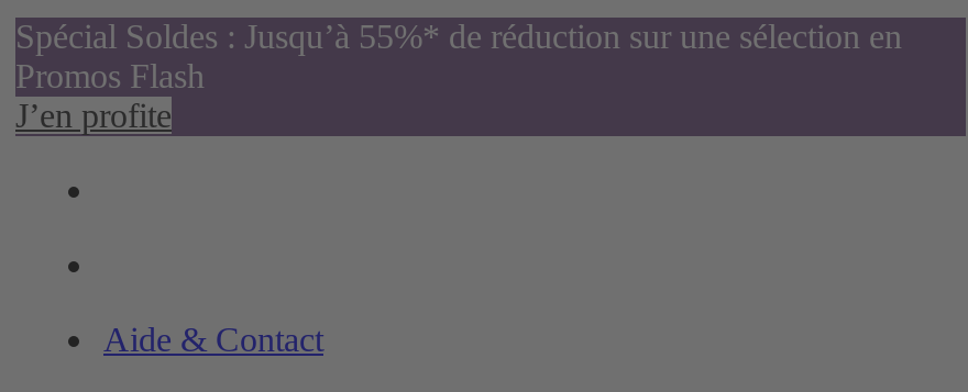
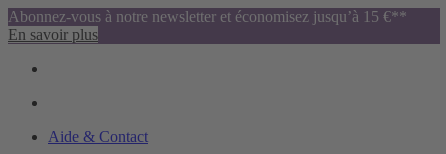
[15,18,902,134] Spécial Soldes : Jusqu’à 55%* de réduction sur une sélection en | Promos Flash | J’en profite -> [8,8,407,43] Abonnez-vous à notre newsletter et économisez jusqu’à 15 €** | En savoir plus

